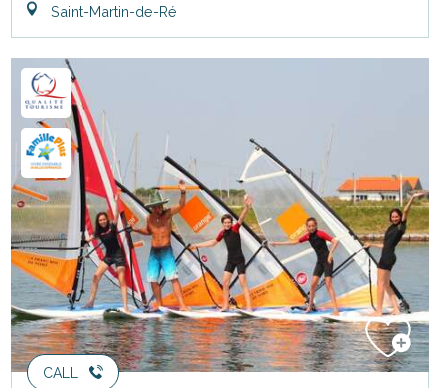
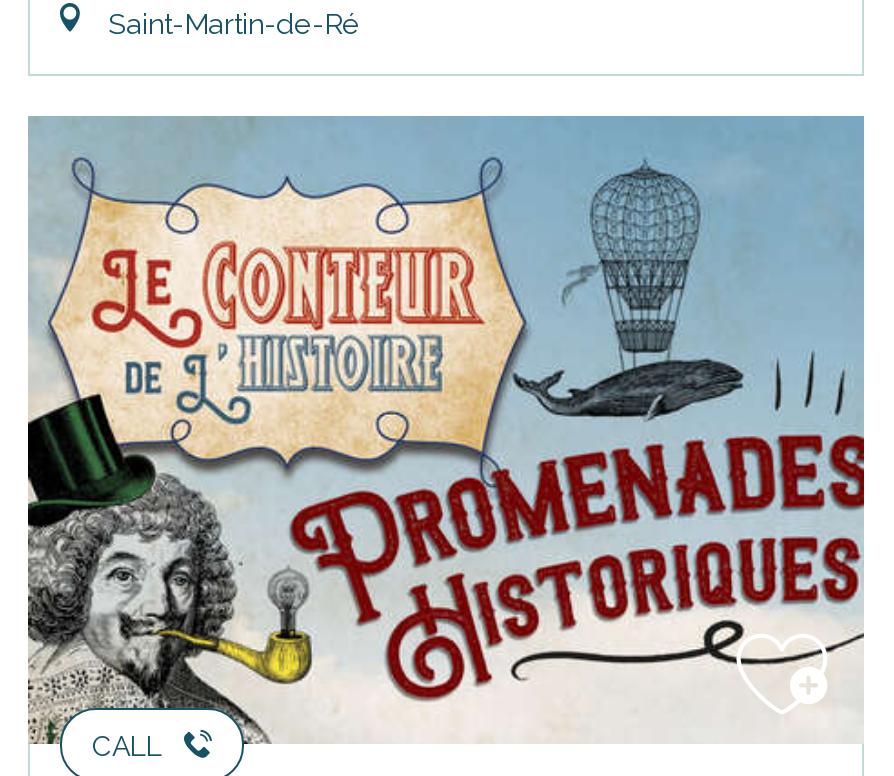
[10,59,430,373] [image] -> [26,116,866,744] [image]

